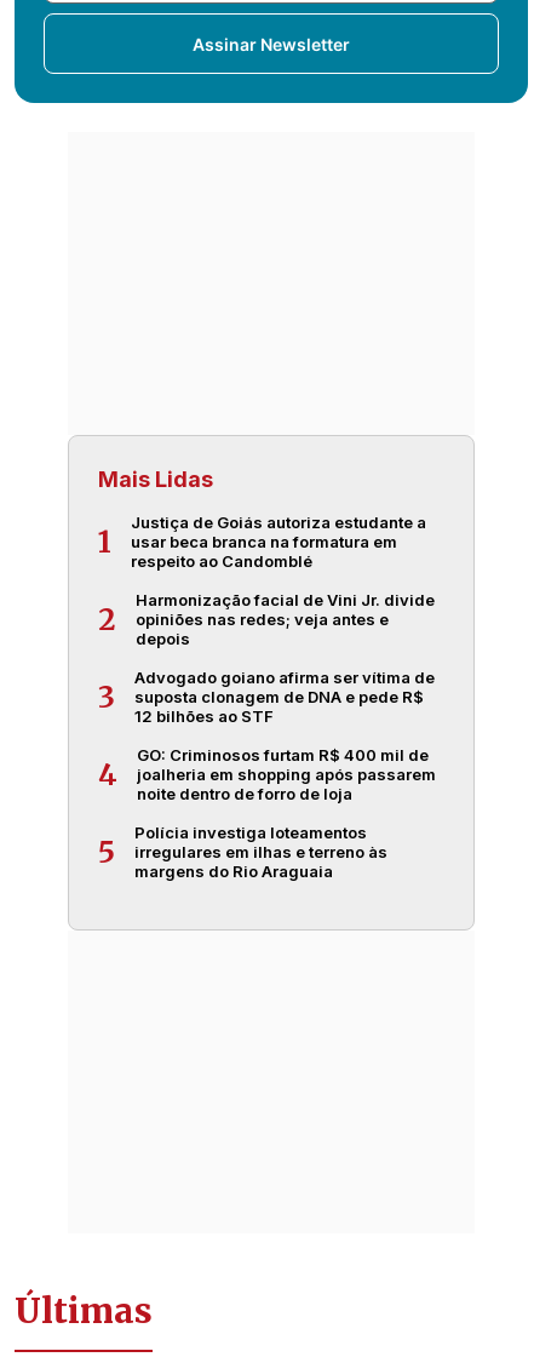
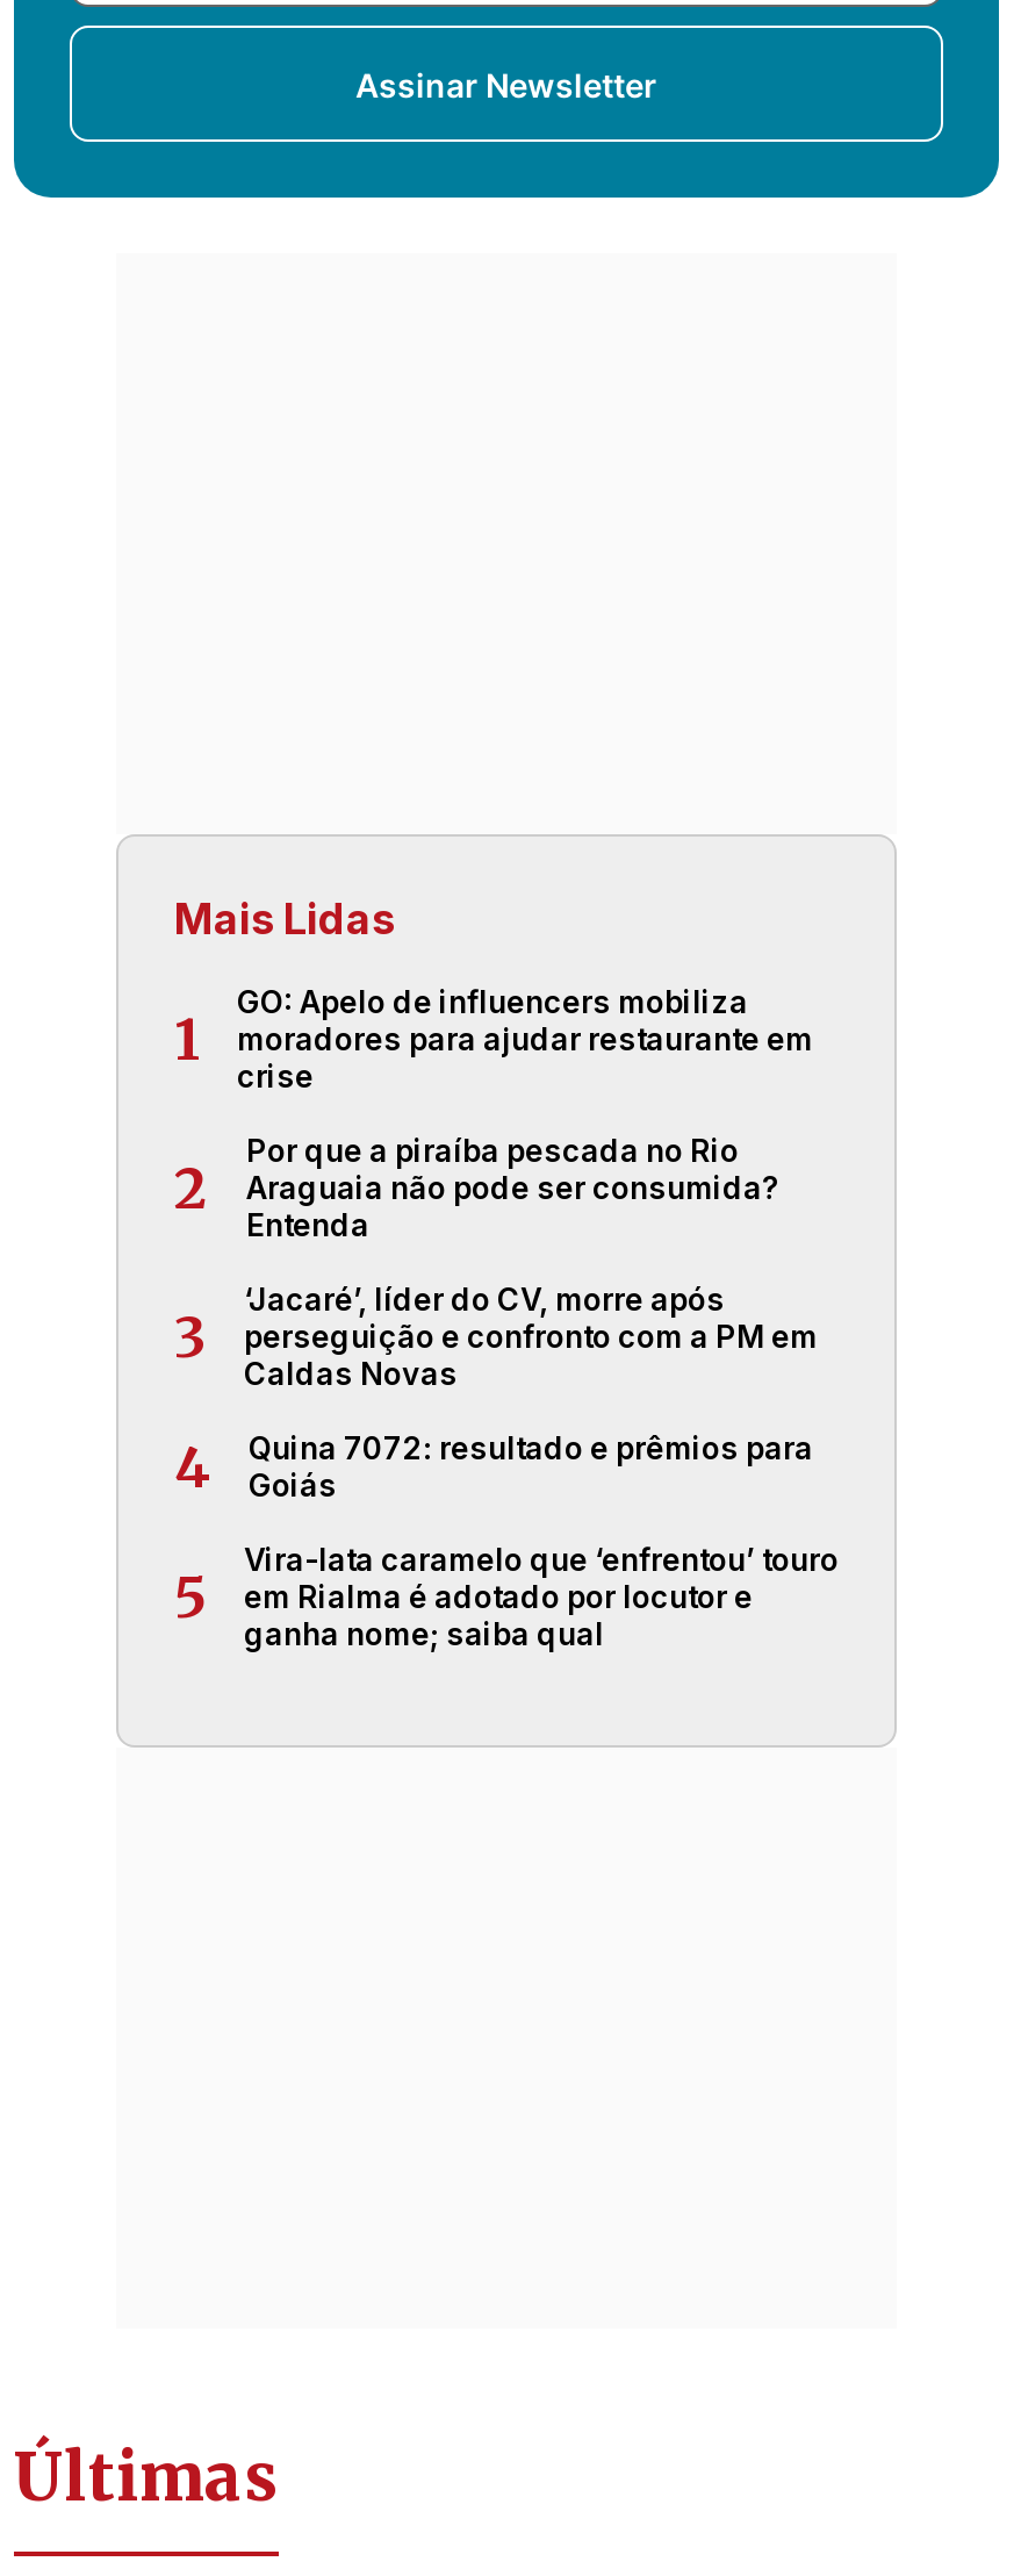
[131,513,426,571] Justiça de Goiás autoriza estudante a | usar beca branca na formatura em | respeito ao Candomblé -> [237,983,813,1095] GO: Apelo de influencers mobiliza | moradores para ajudar restaurante em | crise
[136,590,435,648] Harmonização facial de Vini Jr. divide | opiniões nas redes; veja antes e | depois -> [246,1132,778,1243] Por que a piraíba pescada no Rio | Araguaia não pode ser consumida? | Entenda
[134,668,435,726] Advogado goiano afirma ser vítima de | suposta clonagem de DNA e pede R$ | 12 bilhões ao STF -> [244,1280,818,1392] ‘Jacaré’, líder do CV, morre após | perseguição e confronto com a PM em | Caldas Novas
[137,745,436,803] GO: Criminosos furtam R$ 400 mil de | joalheria em shopping após passarem | noite dentro de forro de loja -> [249,1429,813,1504] Quina 7072: resultado e prêmios para | Goiás
[134,823,387,881] Polícia investiga loteamentos | irregulares em ilhas e terreno às | margens do Rio Araguaia -> [244,1541,839,1652] Vira-lata caramelo que ‘enfrentou’ touro | em Rialma é adotado por locutor e | ganha nome; saiba qual

